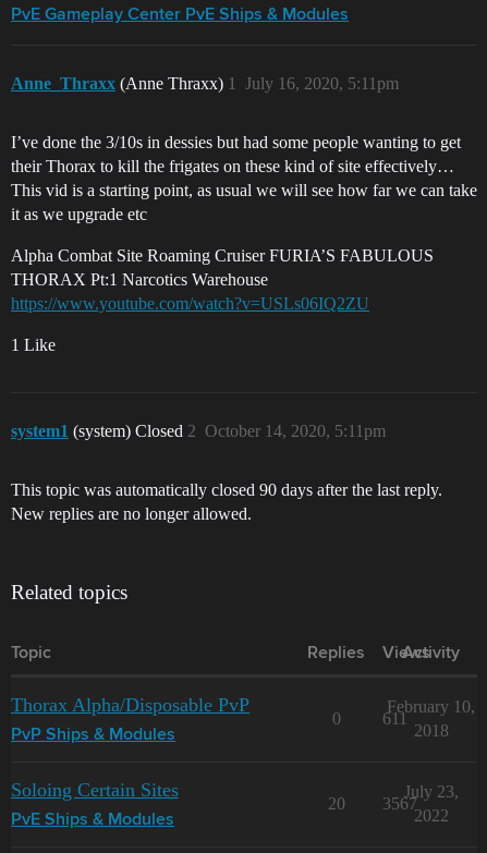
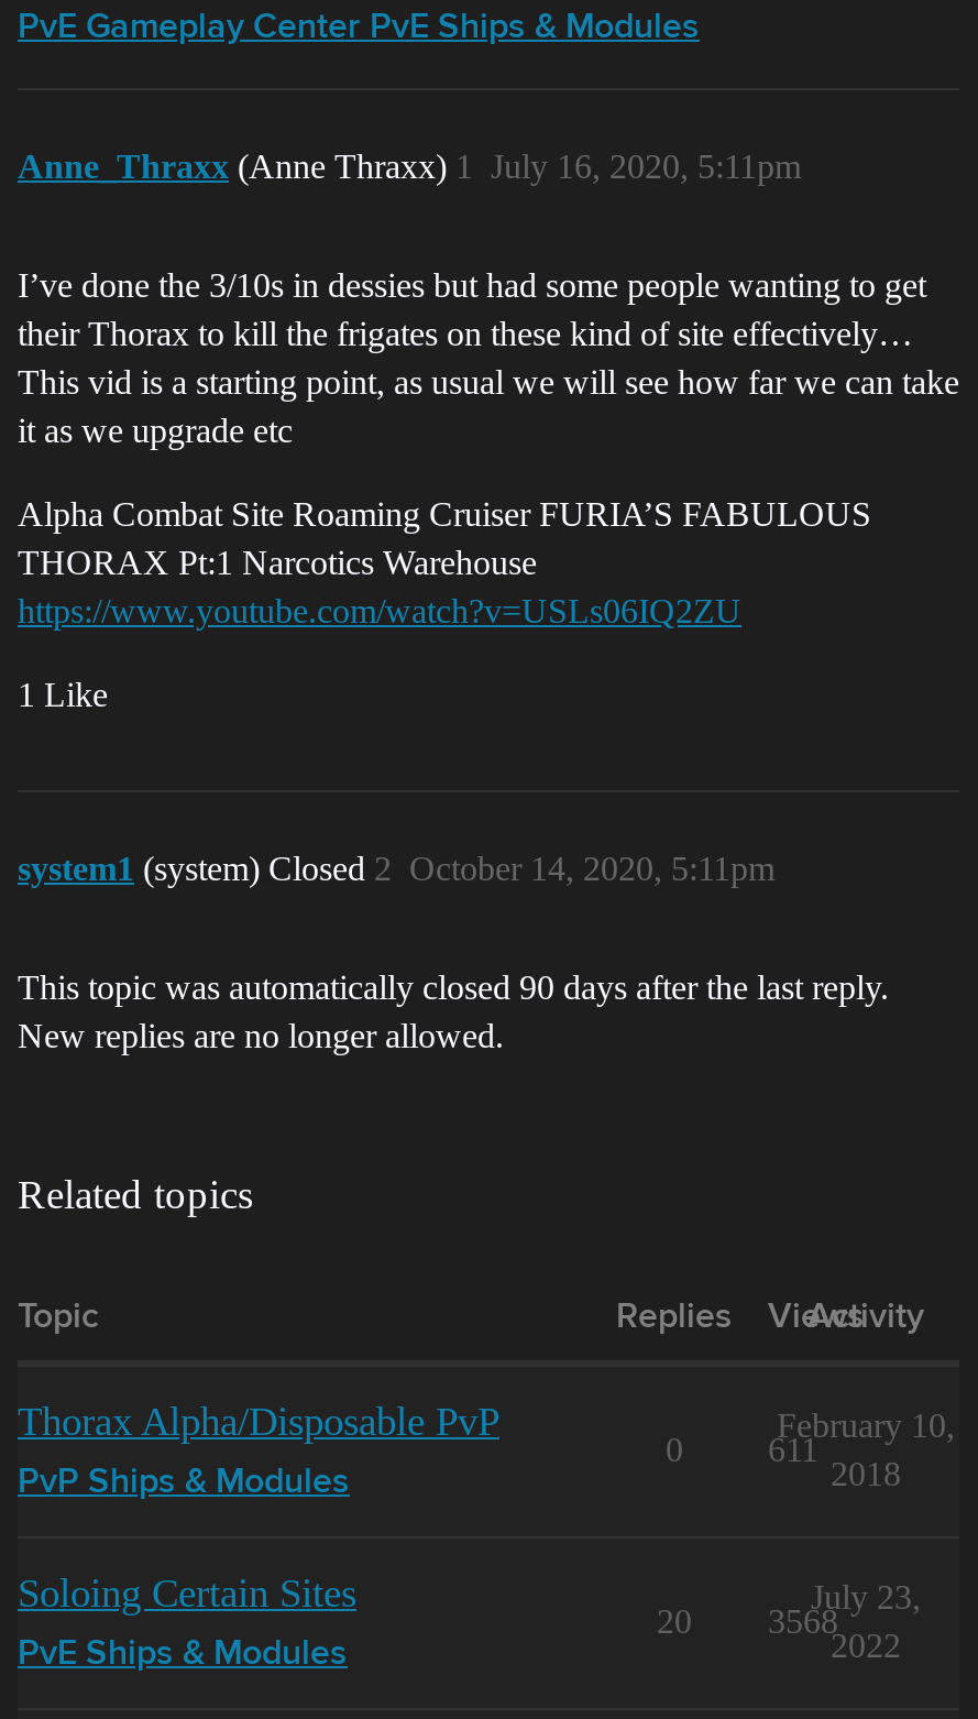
[382,794,417,813] 3567 -> [768,1602,838,1640] 3568

